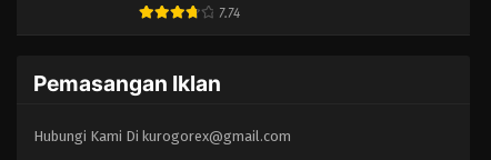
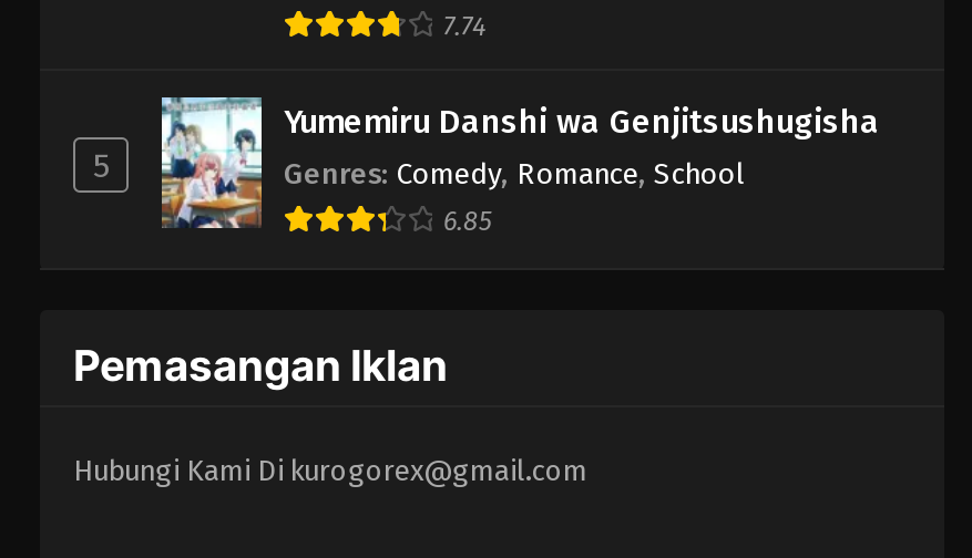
none -> [93,146,109,186] 5
none -> [160,95,880,237] [image] | Yumemiru Danshi wa Genjitsushugisha | Genres: Comedy, Romance, School | 6.85

